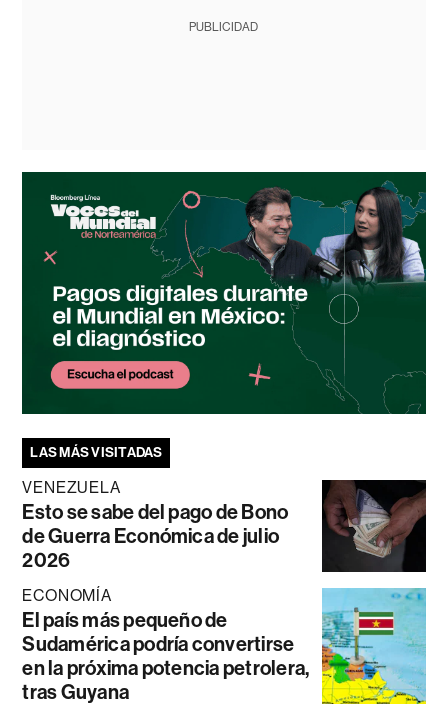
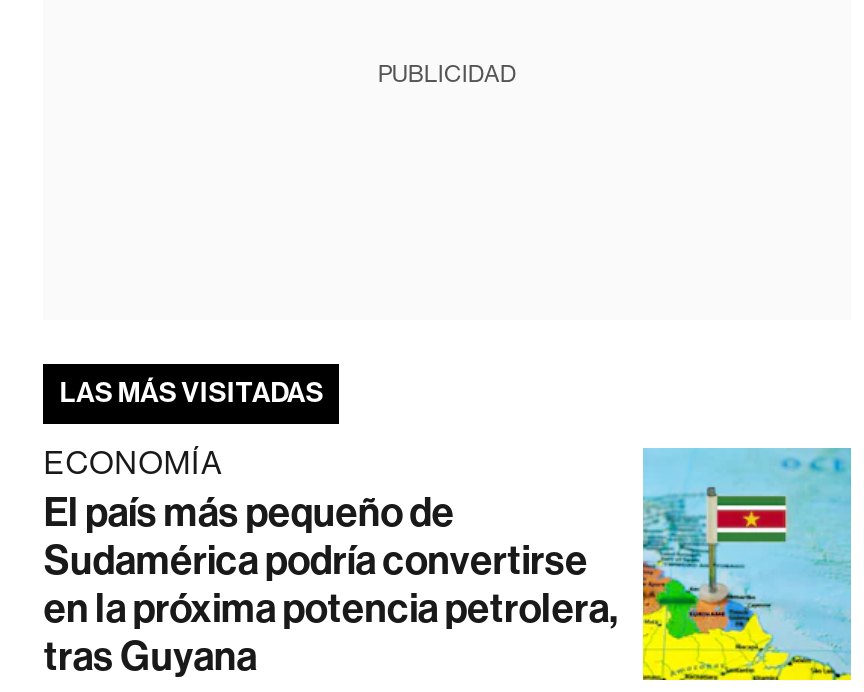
[21,171,427,415] [image] -> none
[22,478,427,573] [image] | VENEZUELA | Esto se sabe del pago de Bono | de Guerra Económica de julio | 2026 -> none

